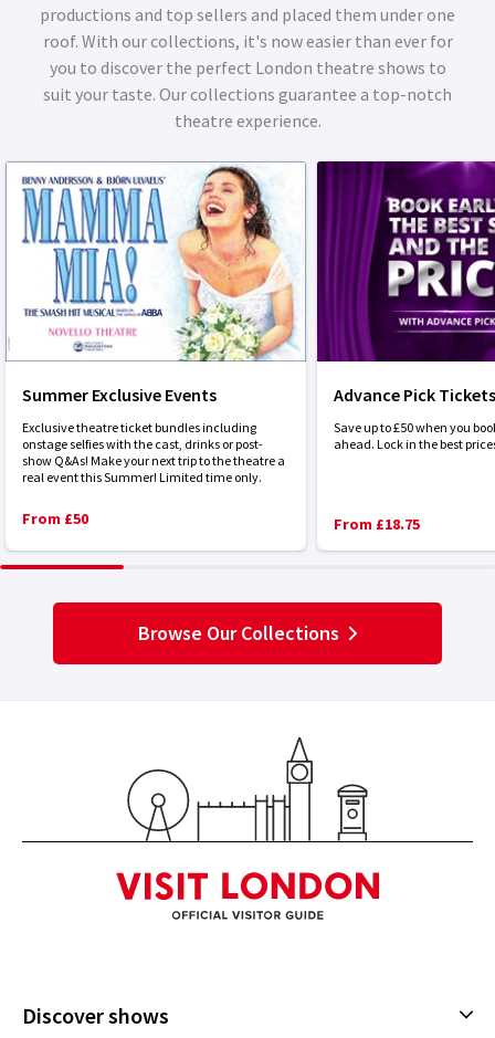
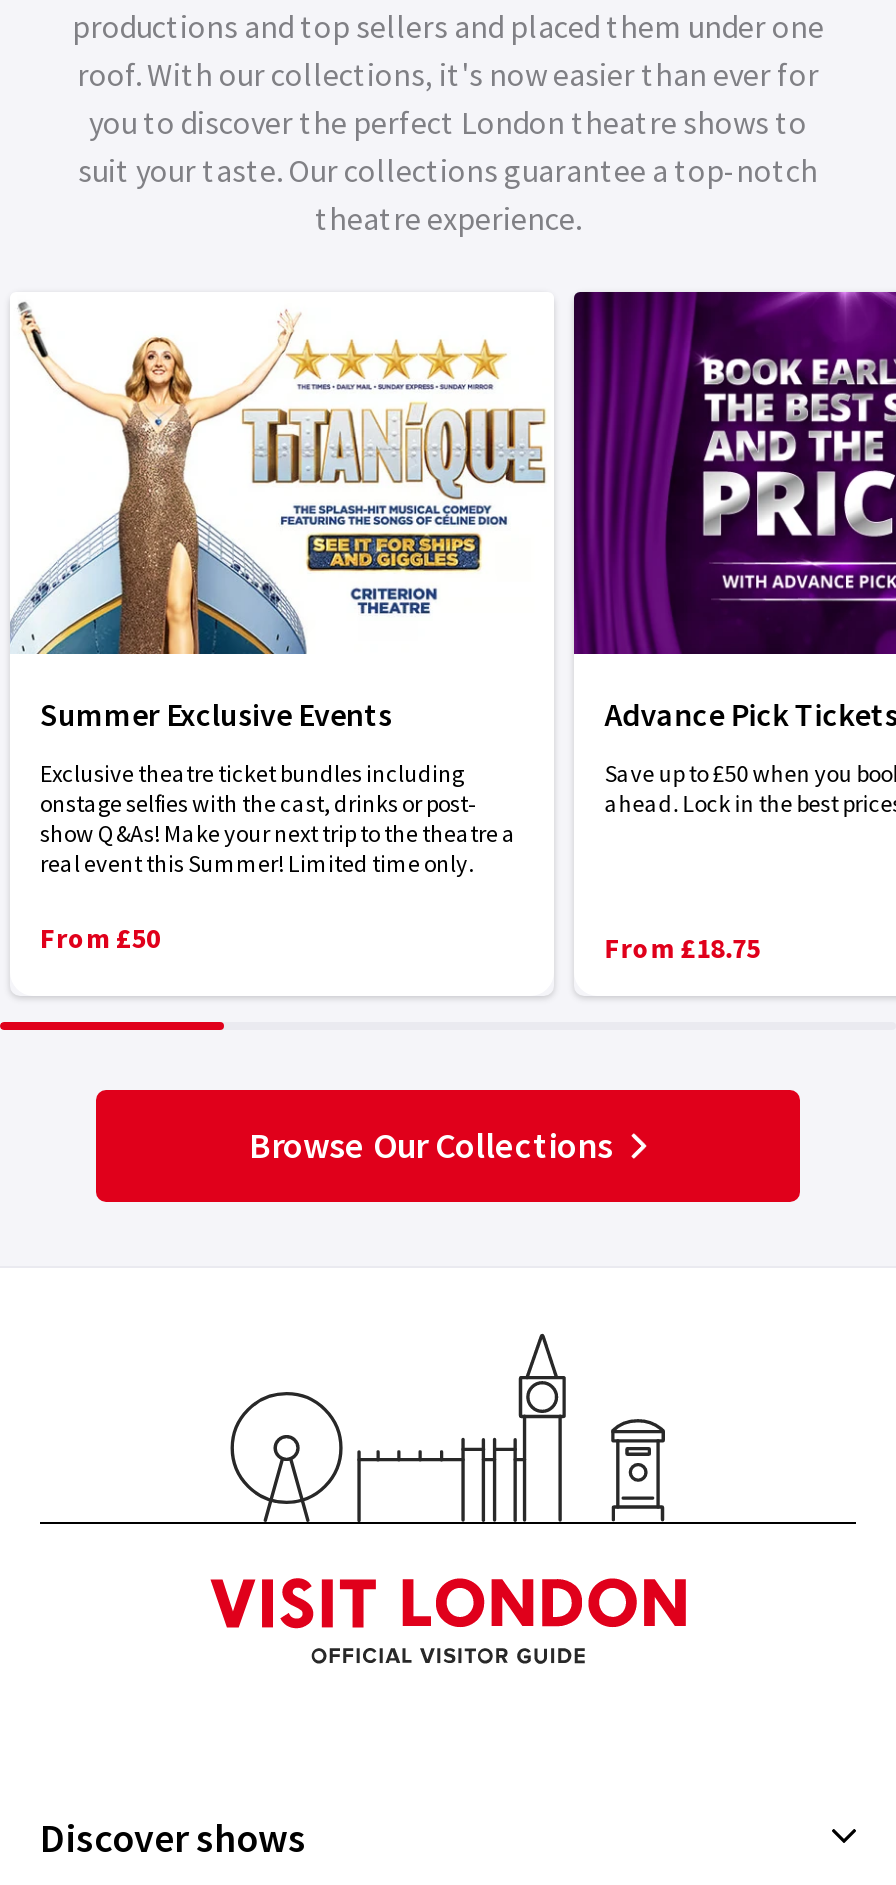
[6,161,306,363] [image] -> [14,292,546,656] [image]

